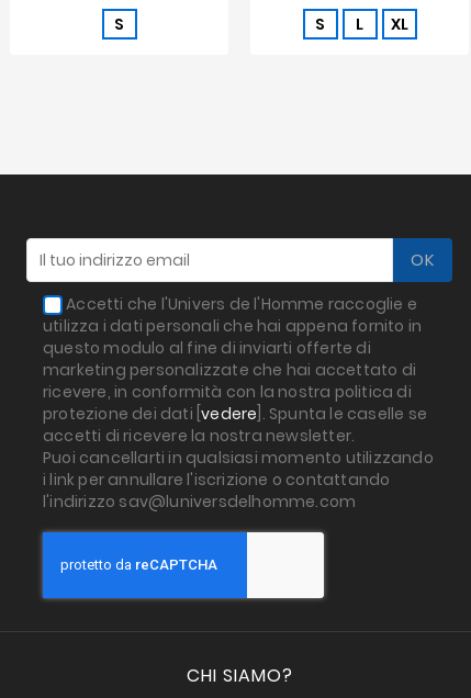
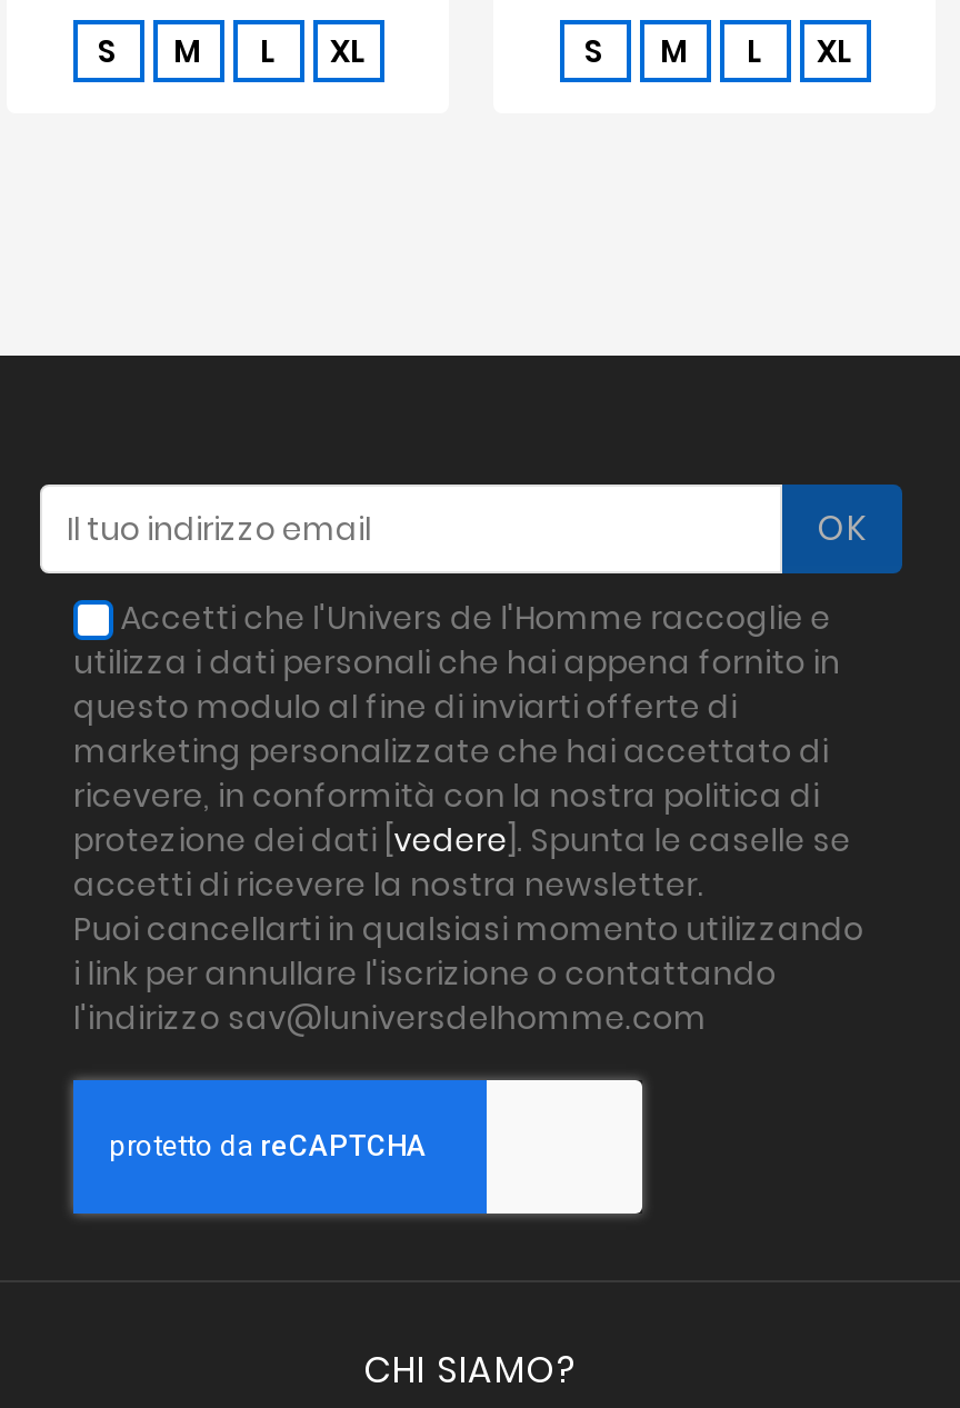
none -> [173,30,366,74] M | L | XL
none -> [660,30,689,74] M

